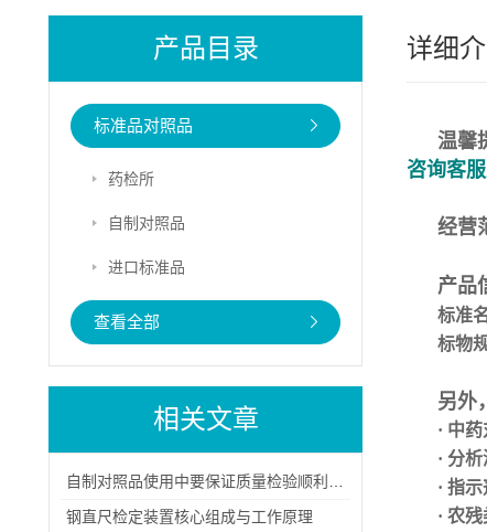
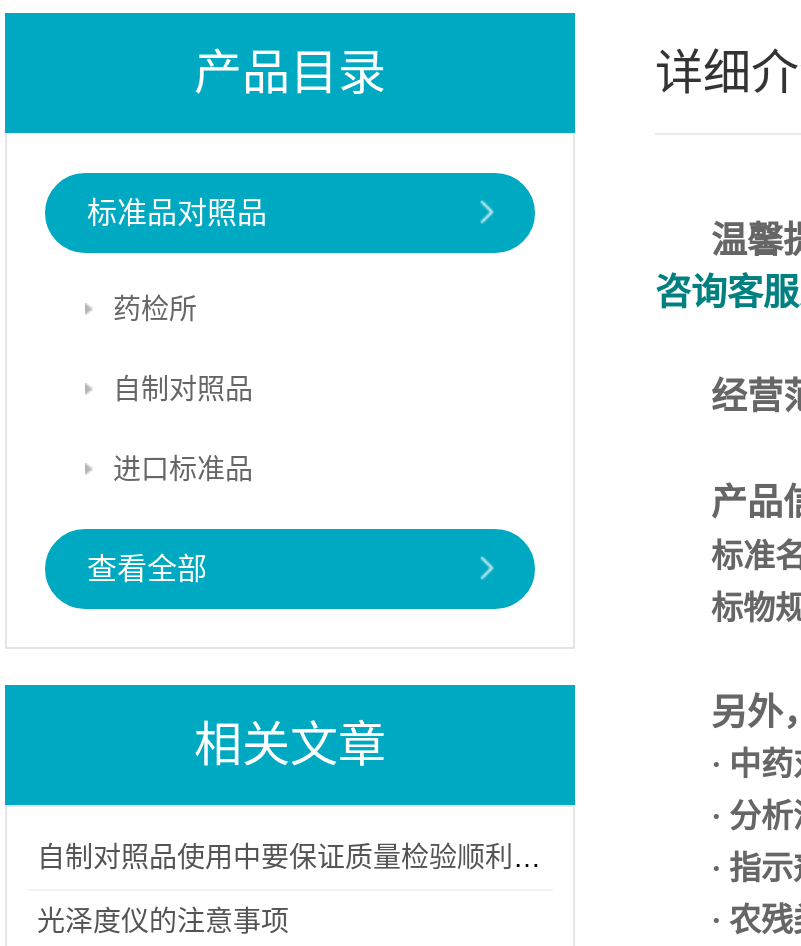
[66,508,313,525] 钢直尺检定装置核心组成与工作原理 -> [37,905,289,937] 光泽度仪的注意事项

